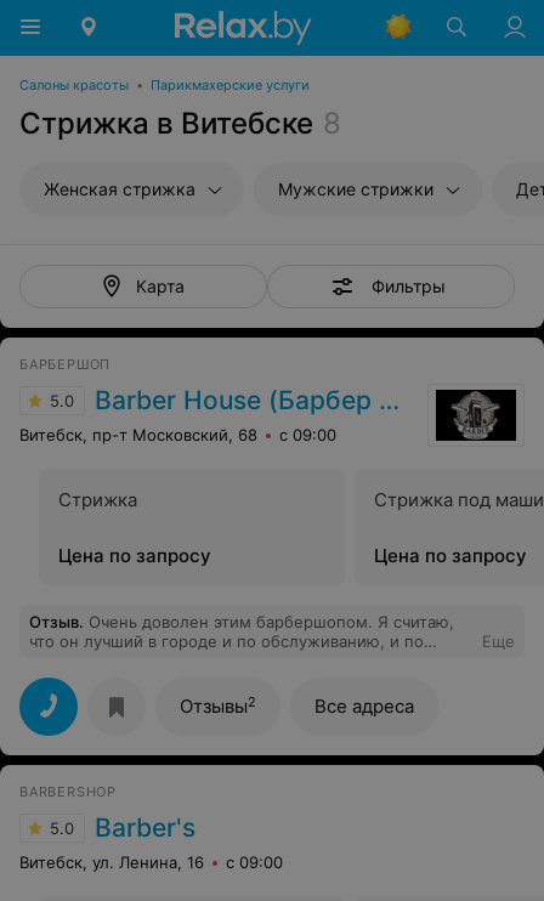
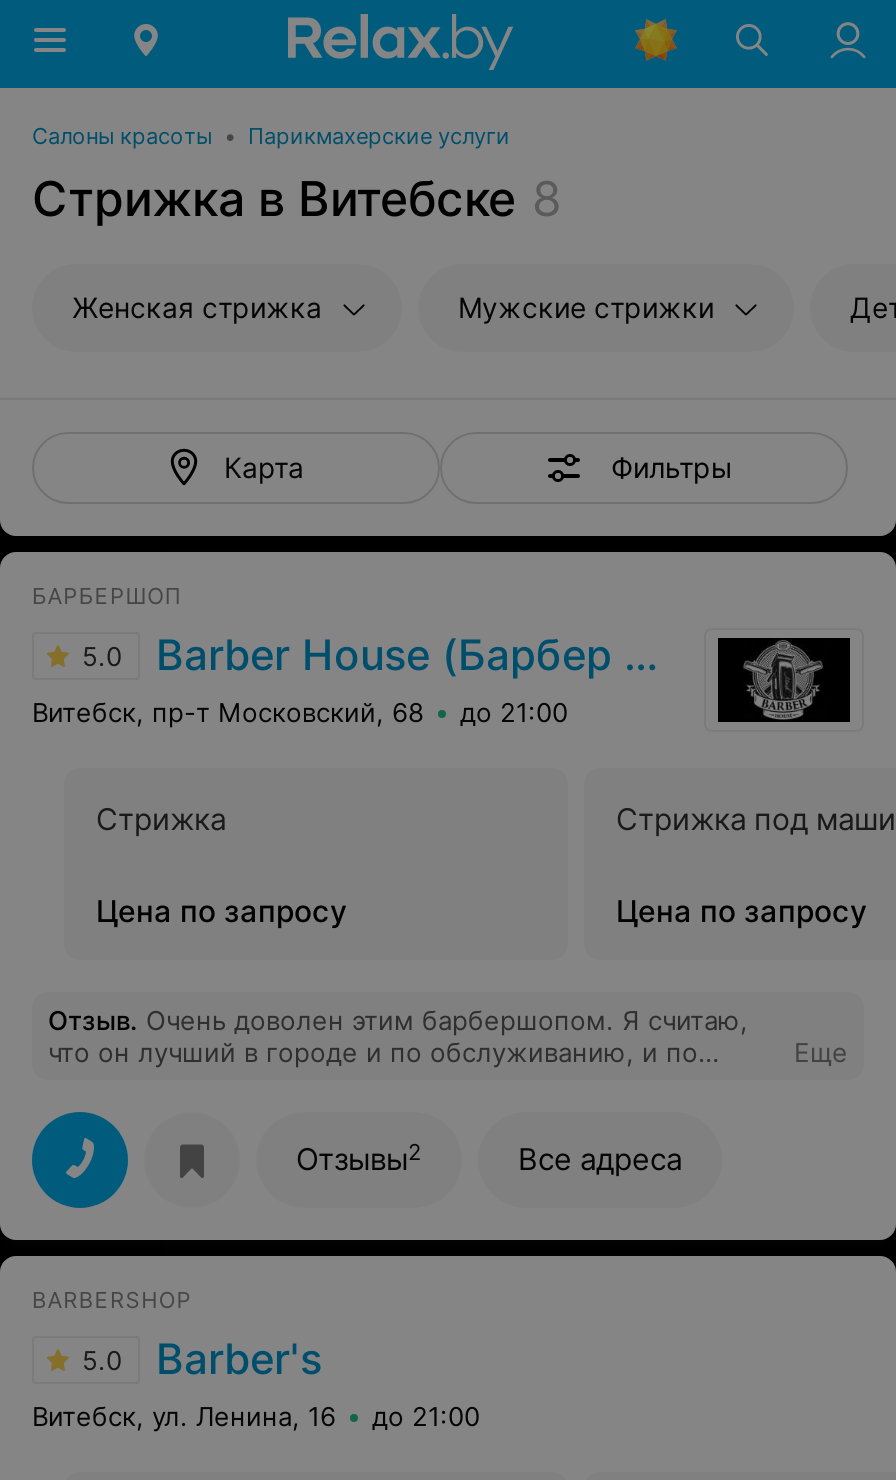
[19,425,336,444] Витебск, пр-т Московский, 68 с 09:00 -> [32,696,568,728] Витебск, пр-т Московский, 68 до 21:00
[19,852,283,872] Витебск, ул. Ленина, 16 с 09:00 -> [32,1400,480,1432] Витебск, ул. Ленина, 16 до 21:00

